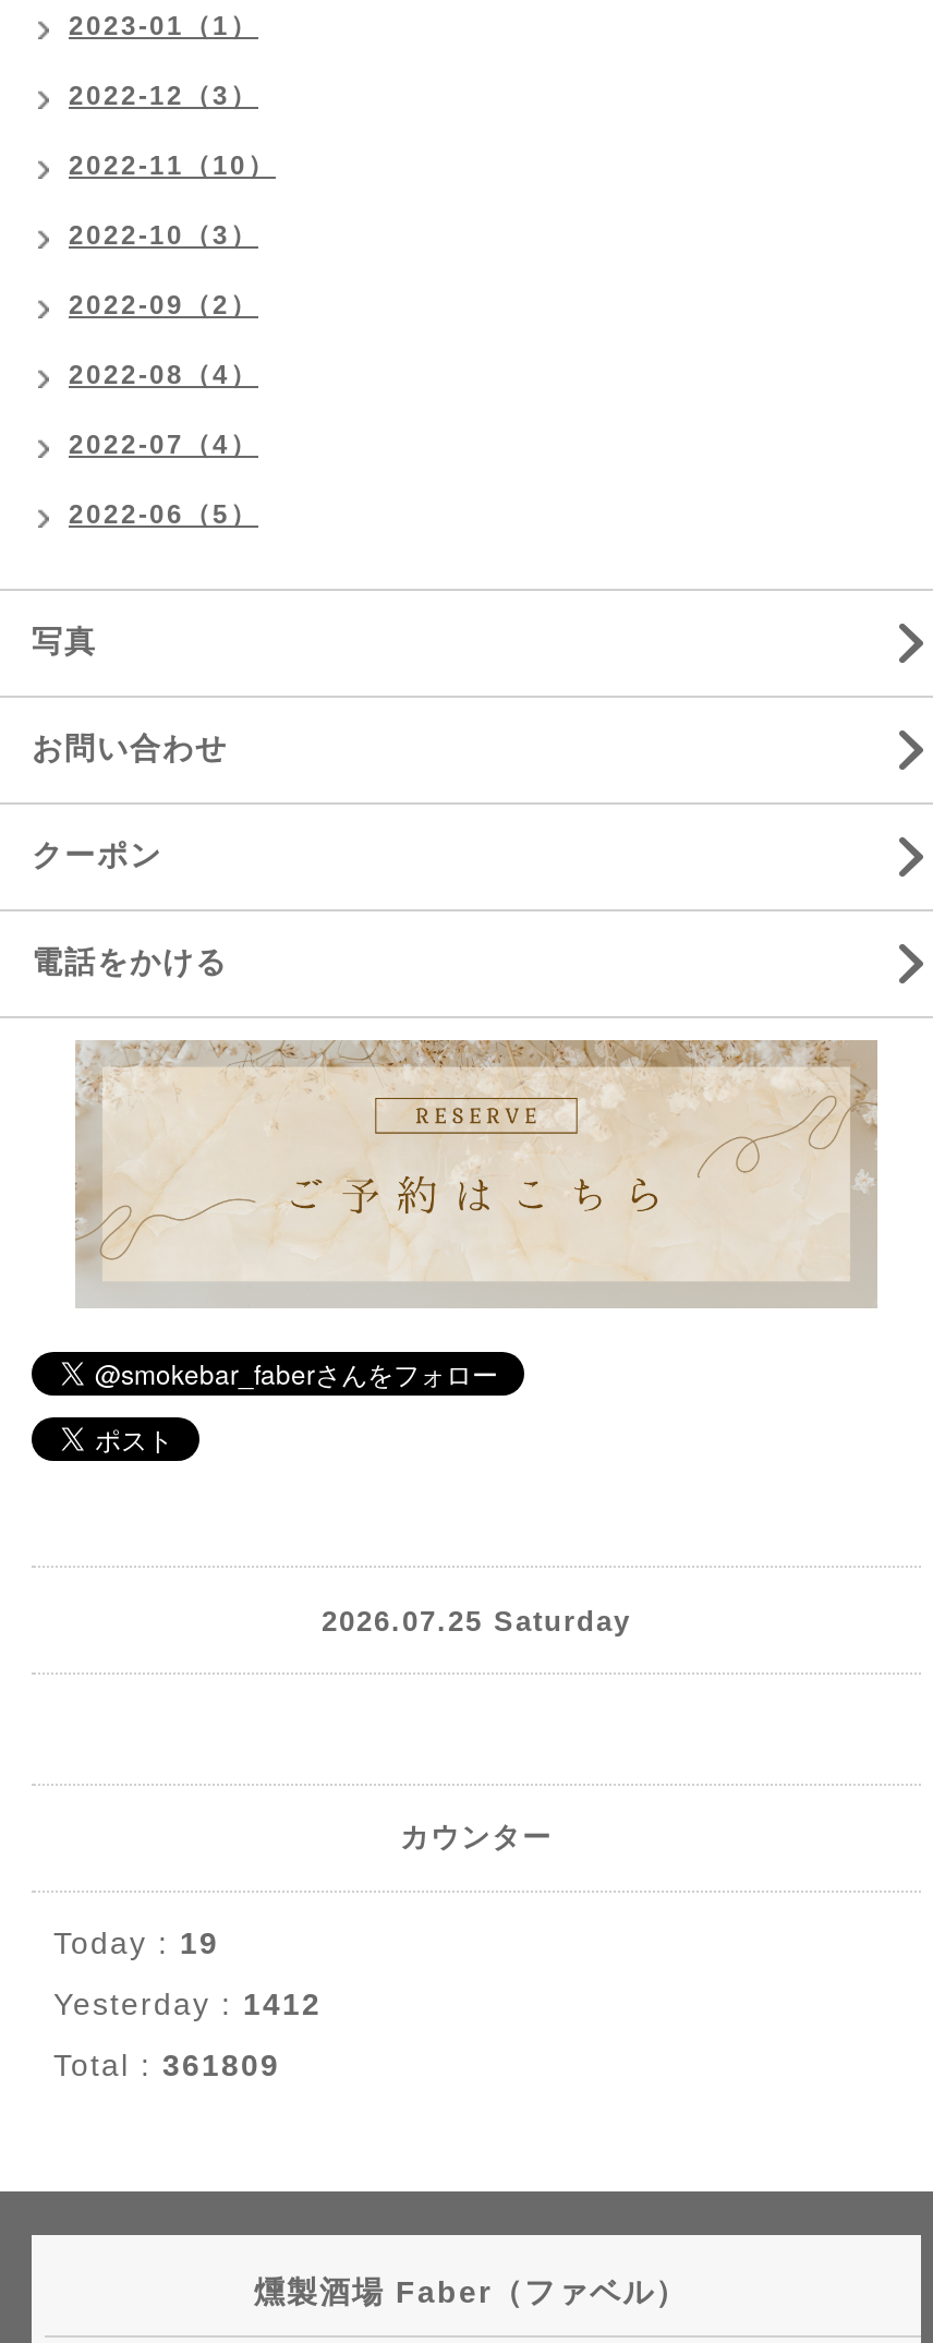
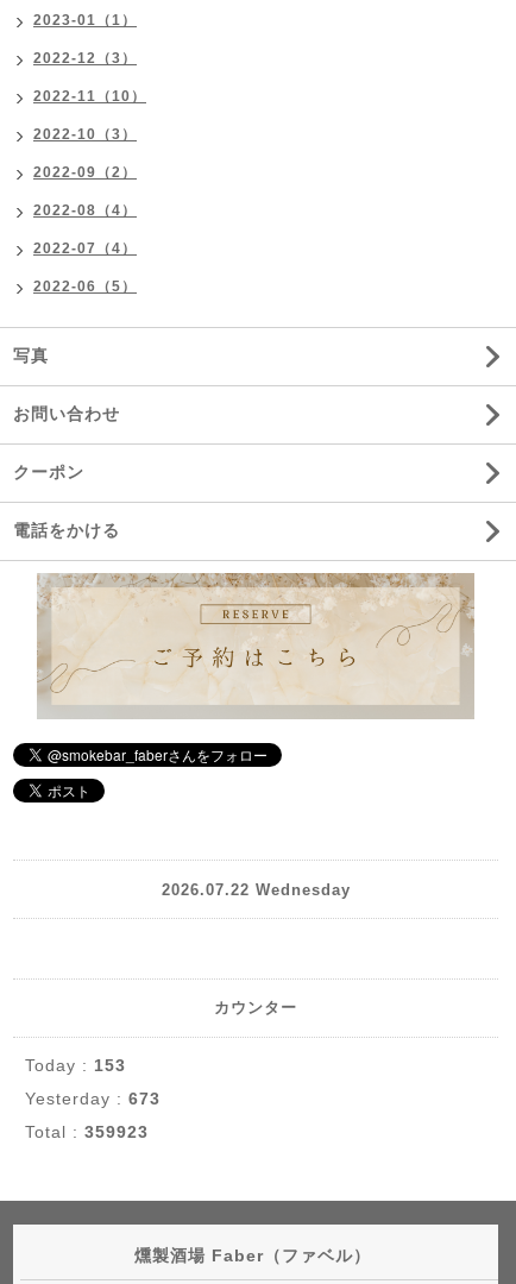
[322,1604,631,1637] 2026.07.25 Saturday -> [161,881,350,899] 2026.07.22 Wednesday
[53,1926,219,1961] Today : 19 -> [25,1056,126,1075] Today : 153
[53,1987,322,2022] Yesterday : 1412 -> [25,1089,161,1108] Yesterday : 673
[53,2048,280,2083] Total : 361809 -> [25,1123,149,1142] Total : 359923

